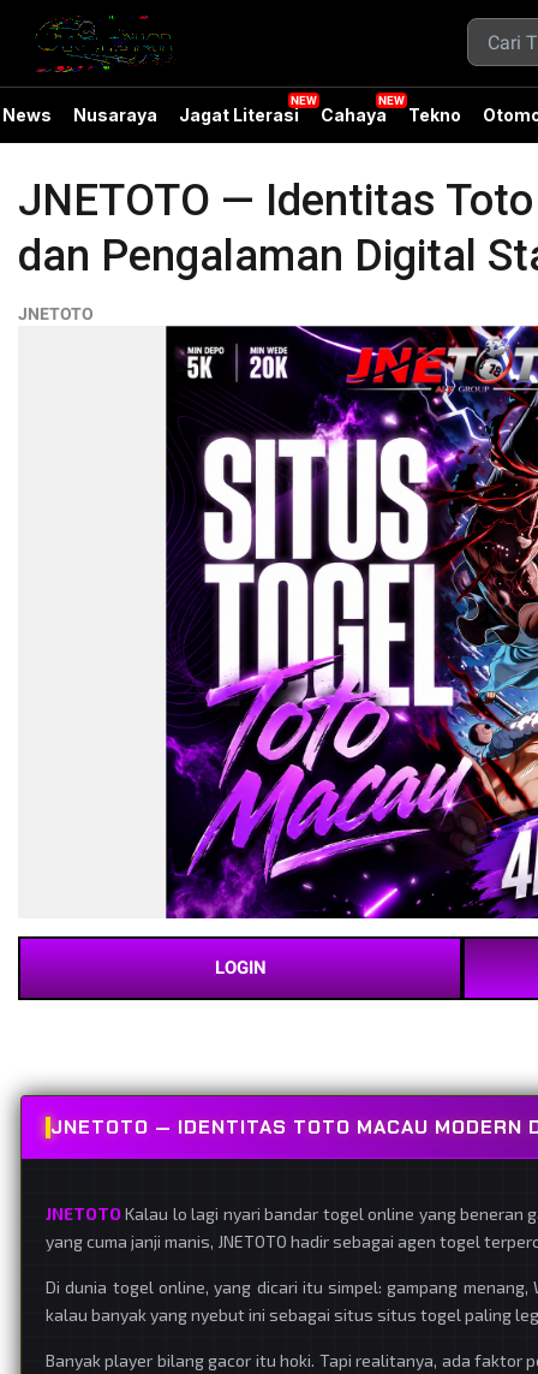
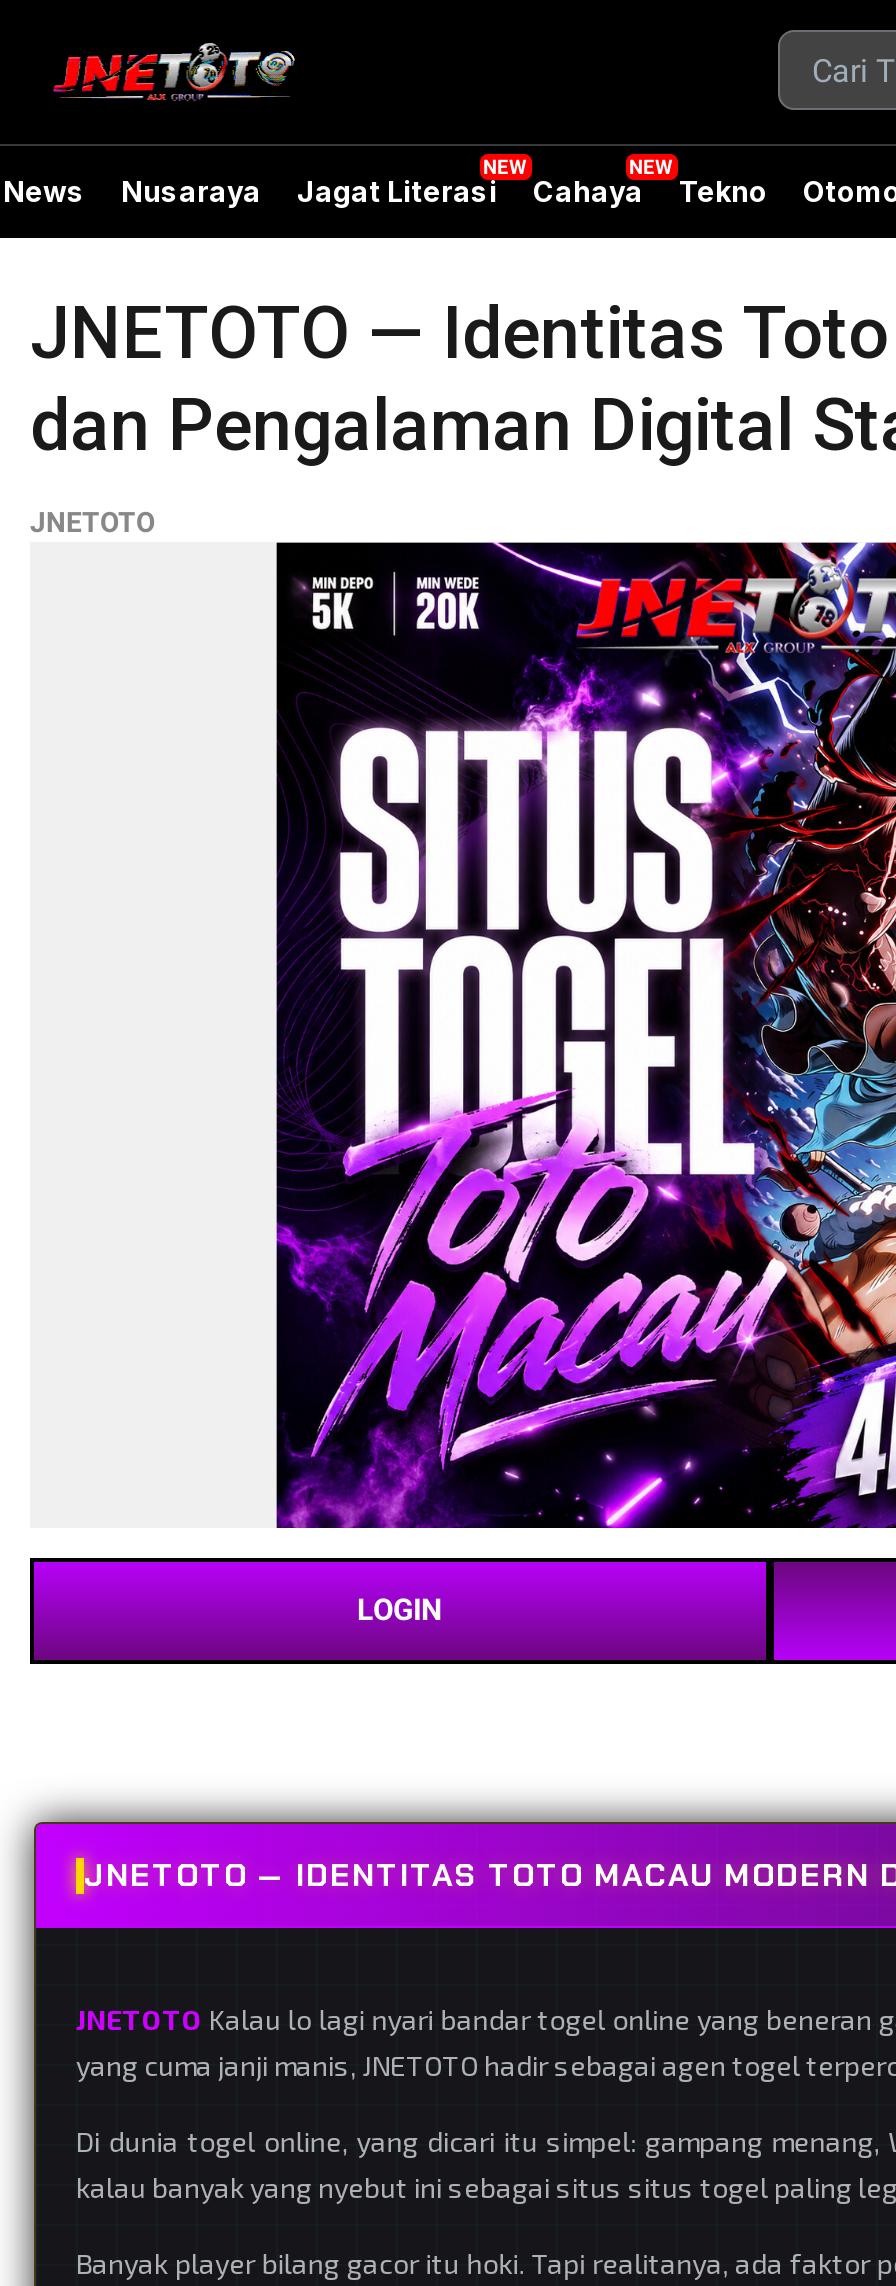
[32,14,177,73] [image] -> [52,28,296,120] [image]

